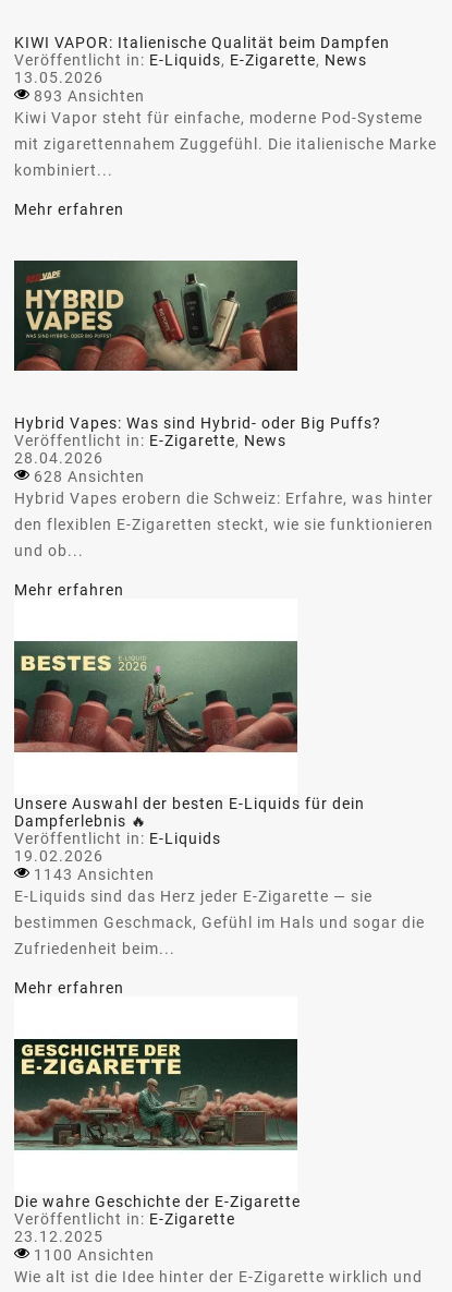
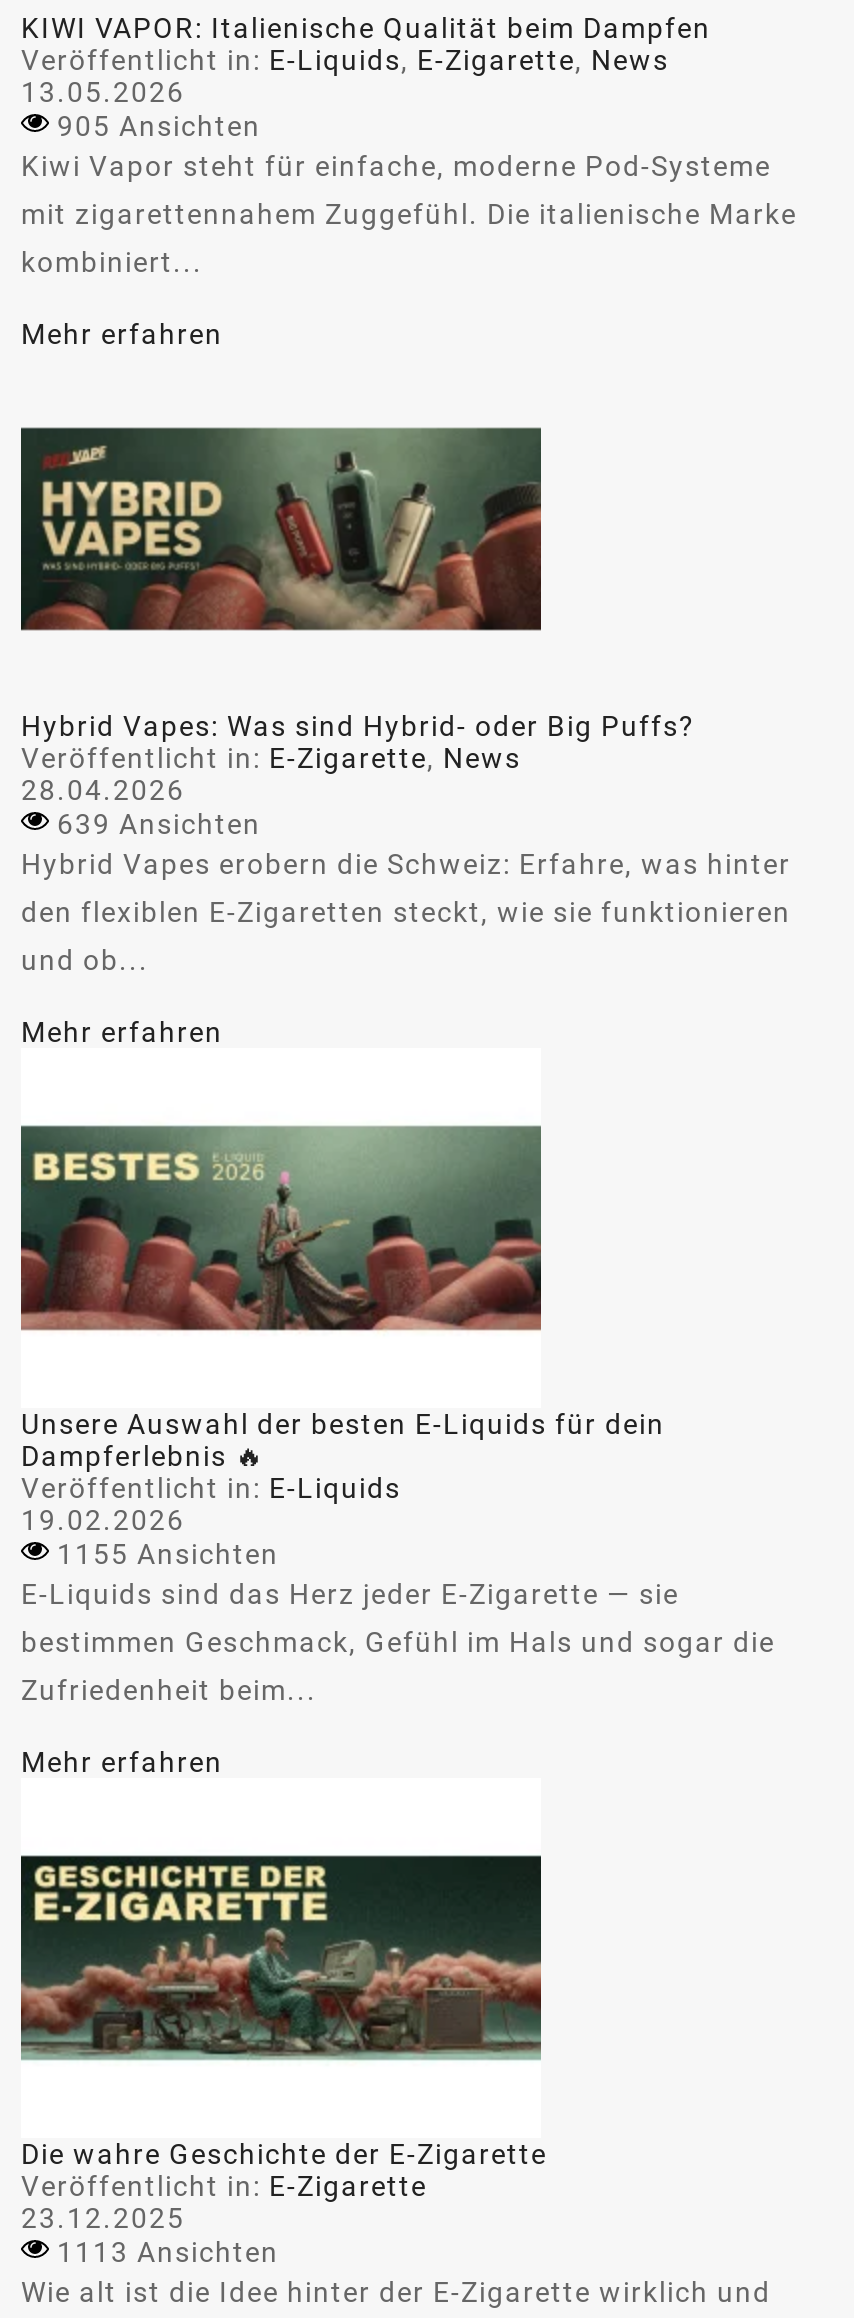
[34,87,145,105] 893 Ansichten -> [57,110,261,142] 905 Ansichten
[34,468,145,485] 628 Ansichten -> [57,808,261,840] 639 Ansichten
[34,866,155,883] 1143 Ansichten -> [57,1538,279,1570] 1155 Ansichten
[34,1246,155,1264] 1100 Ansichten -> [57,2236,279,2268] 1113 Ansichten

